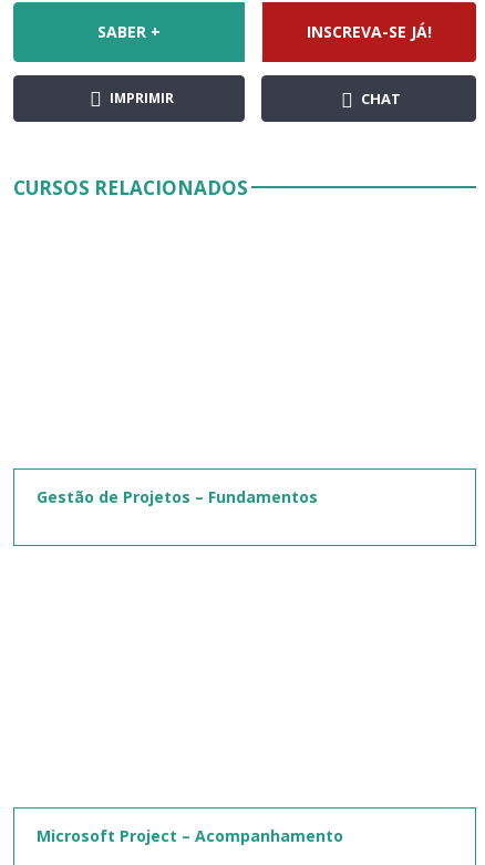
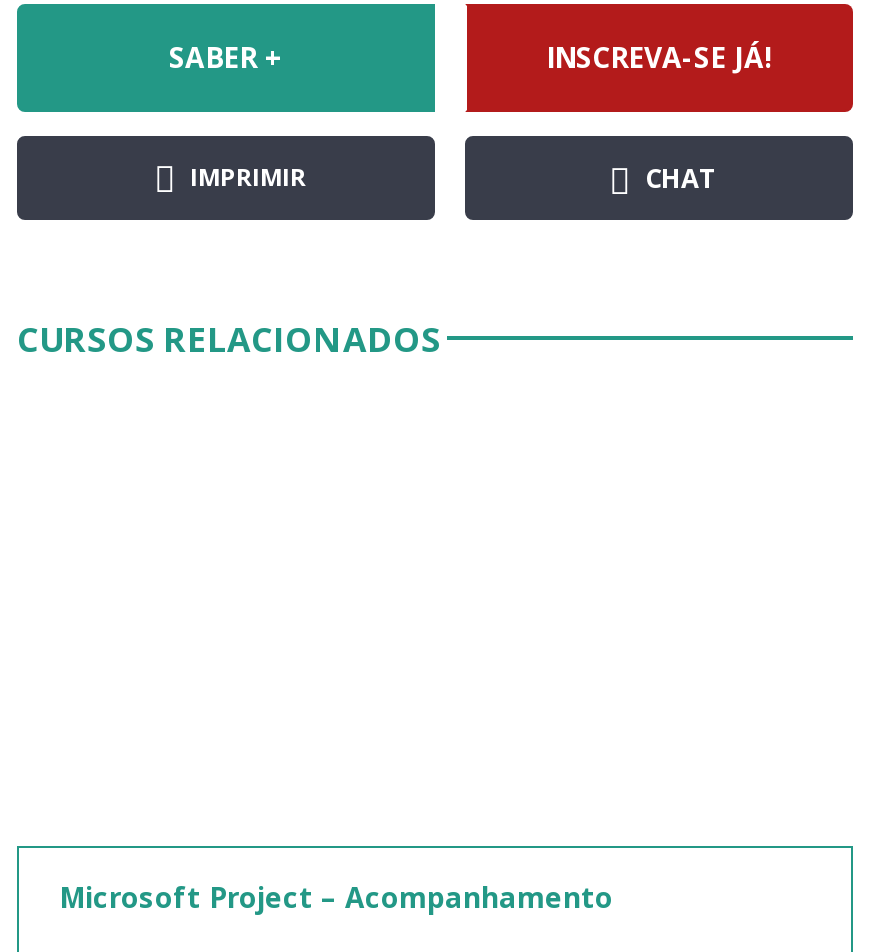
[37,486,318,507] Gestão de Projetos – Fundamentos -> none

